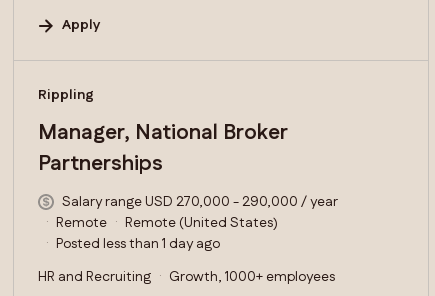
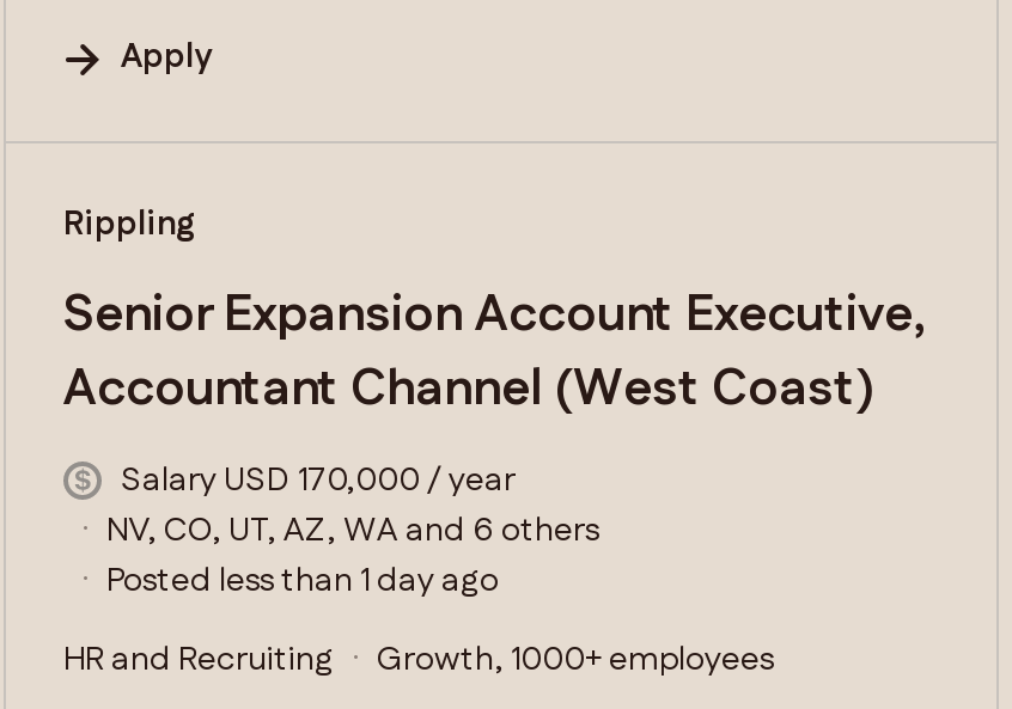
[38,118,338,233] Manager, National Broker | Partnerships | Salary range USD 270,000 - 290,000 / year | Remote | Remote (United States) -> [63,280,927,555] Senior Expansion Account Executive, | Accountant Channel (West Coast) | Salary USD 170,000 / year | NV, CO, UT, AZ, WA and 6 others

